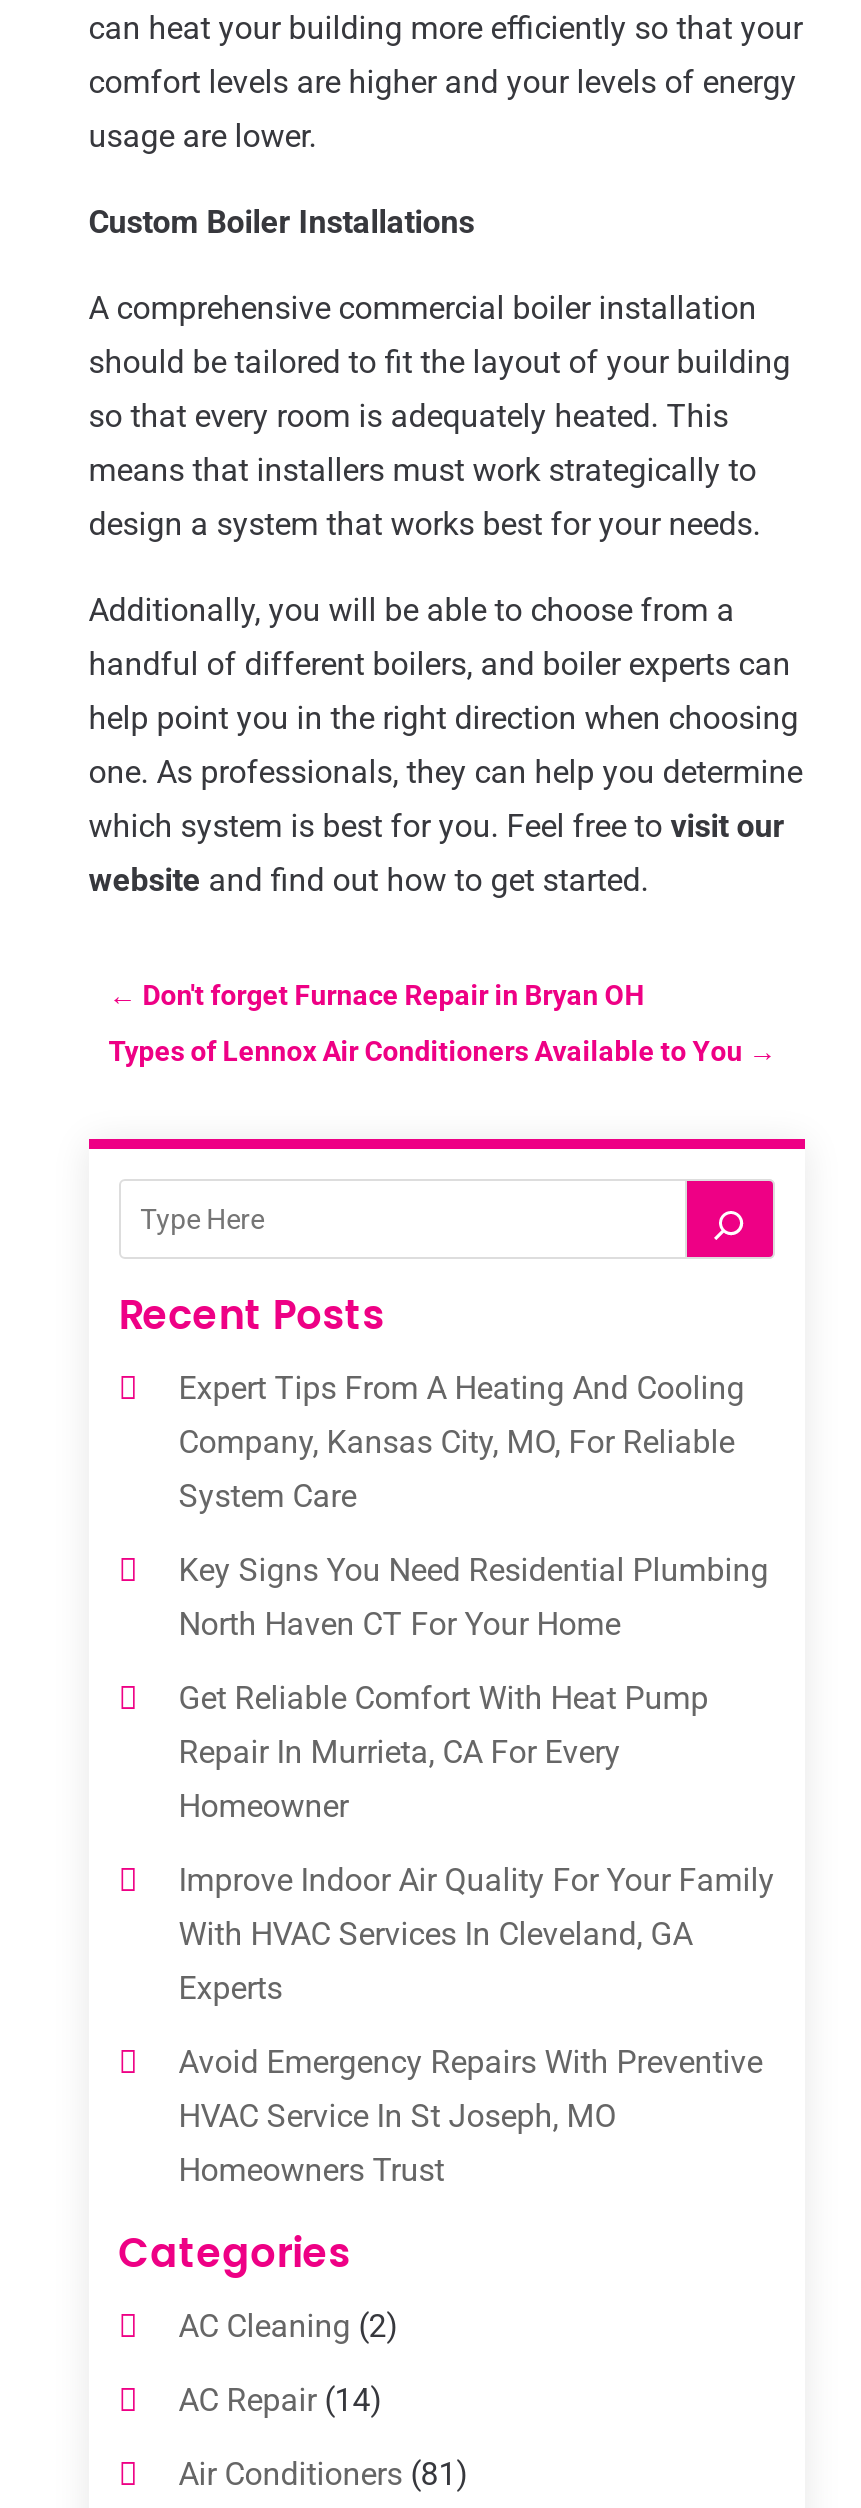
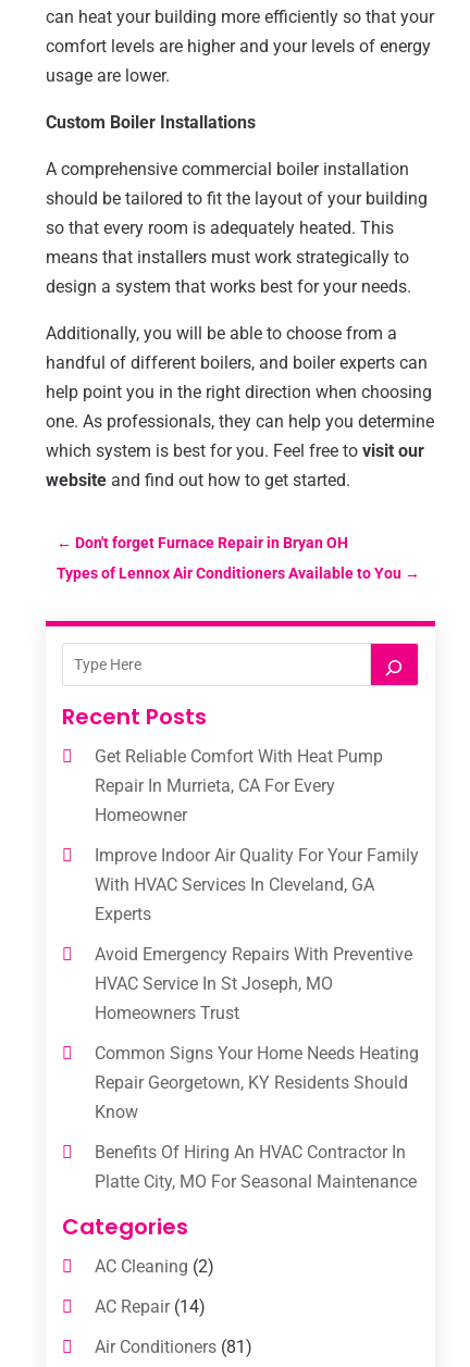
[179,1369,769,1643] Expert Tips From A Heating And Cooling | Company, Kansas City, MO, For Reliable | System Care | Key Signs You Need Residential Plumbing | North Haven CT For Your Home -> none
moved [179,1679,775,2189] -> [94,746,419,1023]: Get Reliable Comfort With Heat Pump | Repair In Murrieta, CA For Every | Homeowner | ... | HVAC Service In St Joseph, MO | Homeowners Trust
none -> [94,1043,419,1192] Common Signs Your Home Needs Heating | Repair Georgetown, KY Residents Should | Know | Benefits Of Hiring An HVAC Contractor In | Platte City, MO For Seasonal Maintenance

